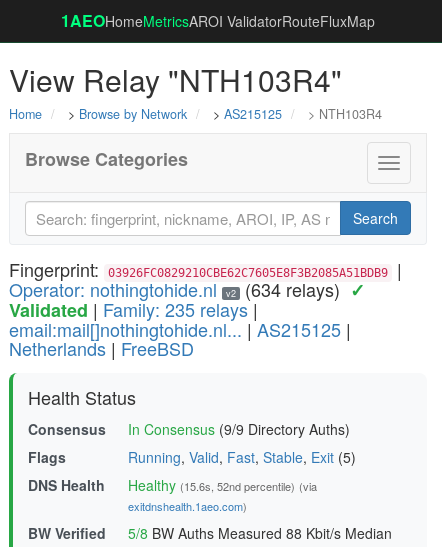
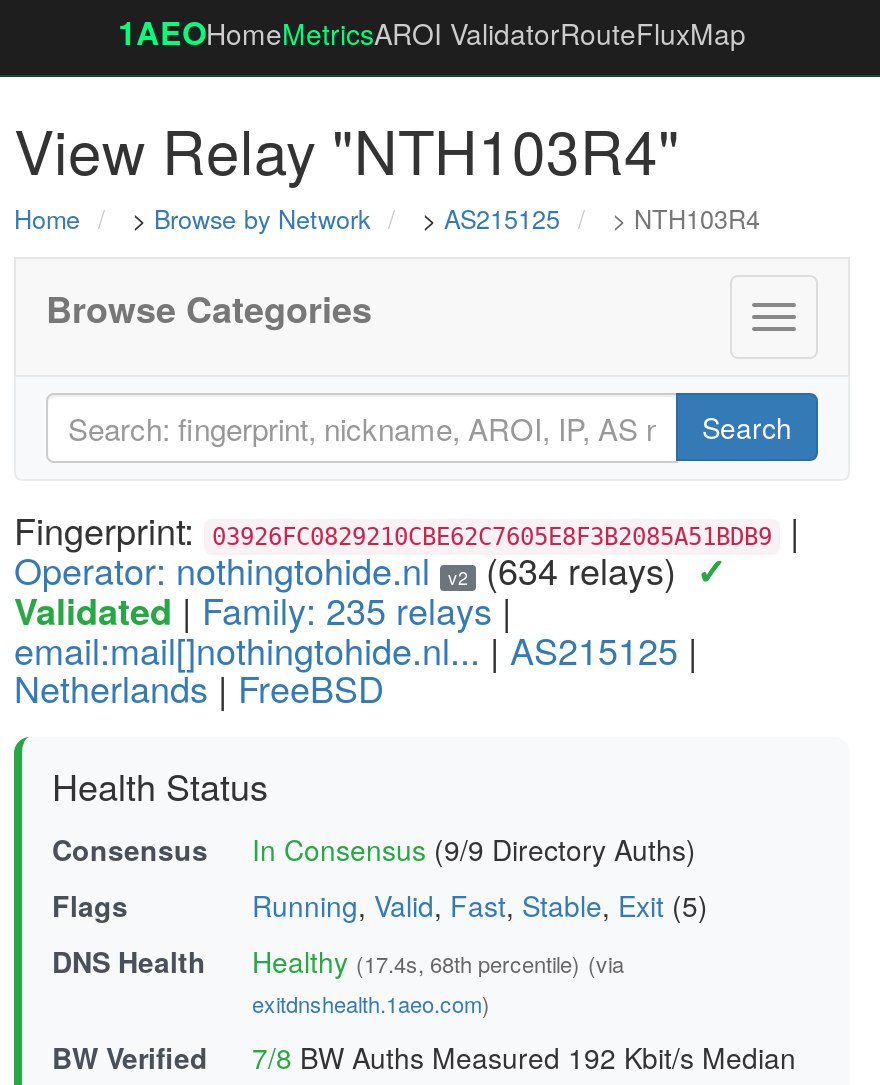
[128,475,317,495] Healthy (15.6s, 52nd percentile) (via -> [252,941,624,981] Healthy (17.4s, 68th percentile) (via
[128,523,392,543] 5/8 BW Auths Measured 88 Kbit/s Median -> [252,1037,796,1077] 7/8 BW Auths Measured 192 Kbit/s Median

